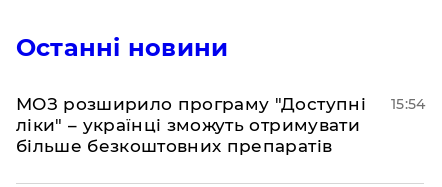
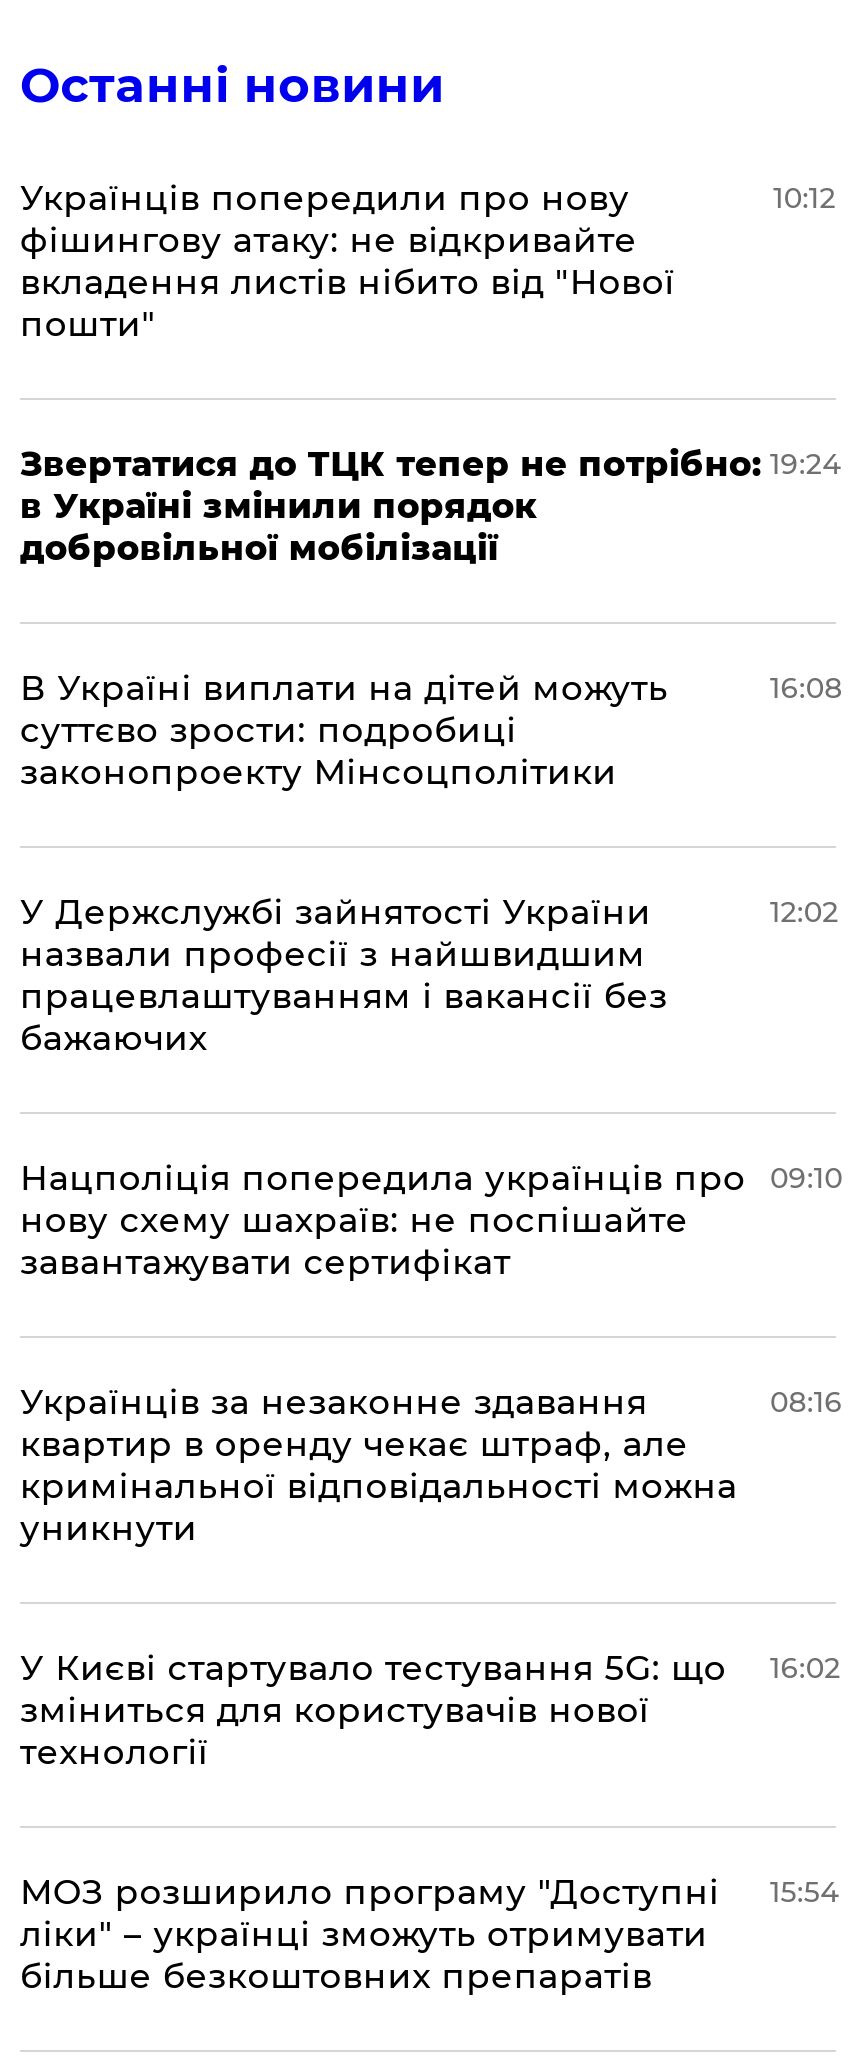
none -> [20,178,675,344] Українців попередили про нову | фішингову атаку: не відкривайте | вкладення листів нібито від "Нової | пошти"
none -> [20,444,762,568] Звертатися до ТЦК тепер не потрібно: | в Україні змінили порядок | добровільної мобілізації
none -> [20,668,668,792] В Україні виплати на дітей можуть | суттєво зрости: подробиці | законопроекту Мінсоцполітики
none -> [20,892,668,1058] У Держслужбі зайнятості України | назвали професії з найшвидшим | працевлаштуванням і вакансії без | бажаючих
none -> [20,1158,746,1282] Нацполіція попередила українців про | нову схему шахраїв: не поспішайте | завантажувати сертифікат
none -> [20,1382,738,1548] Українців за незаконне здавання | квартир в оренду чекає штраф, але | кримінальної відповідальності можна | уникнути
none -> [20,1648,726,1772] У Києві стартувало тестування 5G: що | зміниться для користувачів нової | технології
none -> [770,446,841,482] 19:24
none -> [770,670,843,706] 16:08
none -> [770,894,839,930] 12:02
none -> [770,1160,843,1196] 09:10
none -> [770,1384,843,1420] 08:16
none -> [770,1650,841,1686] 16:02
none -> [773,180,836,216] 10:12

